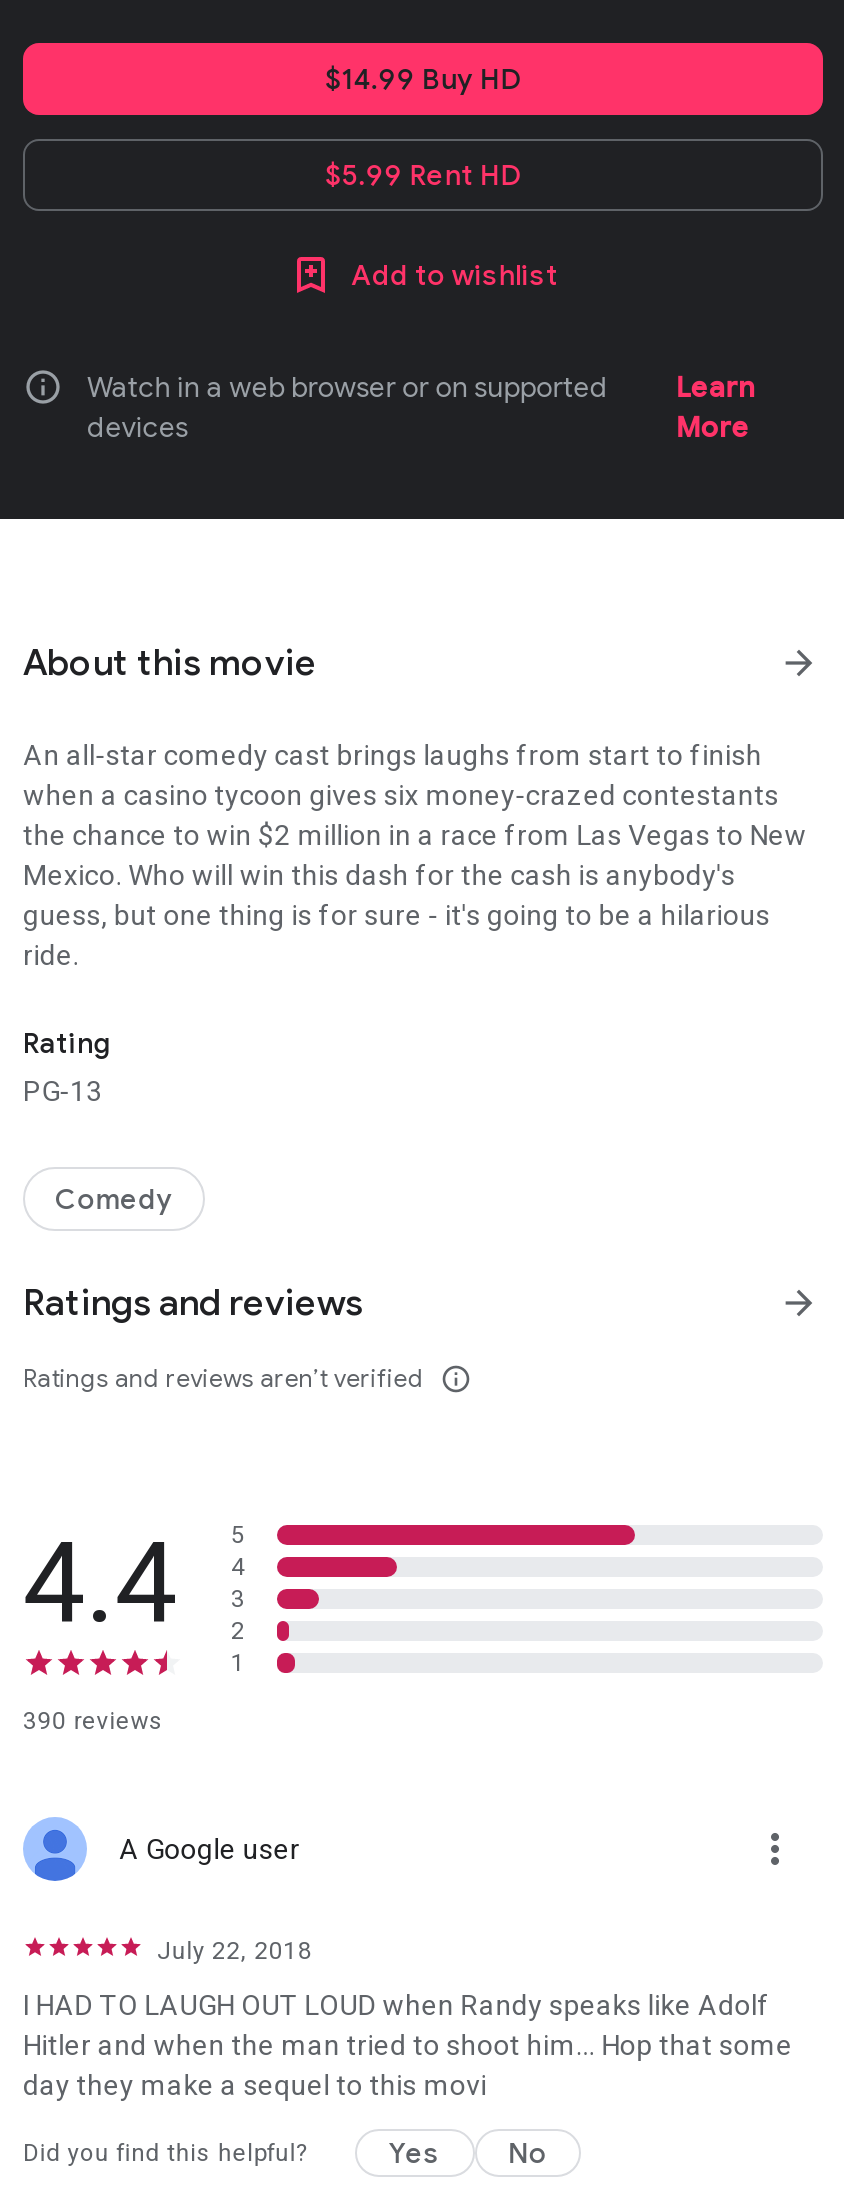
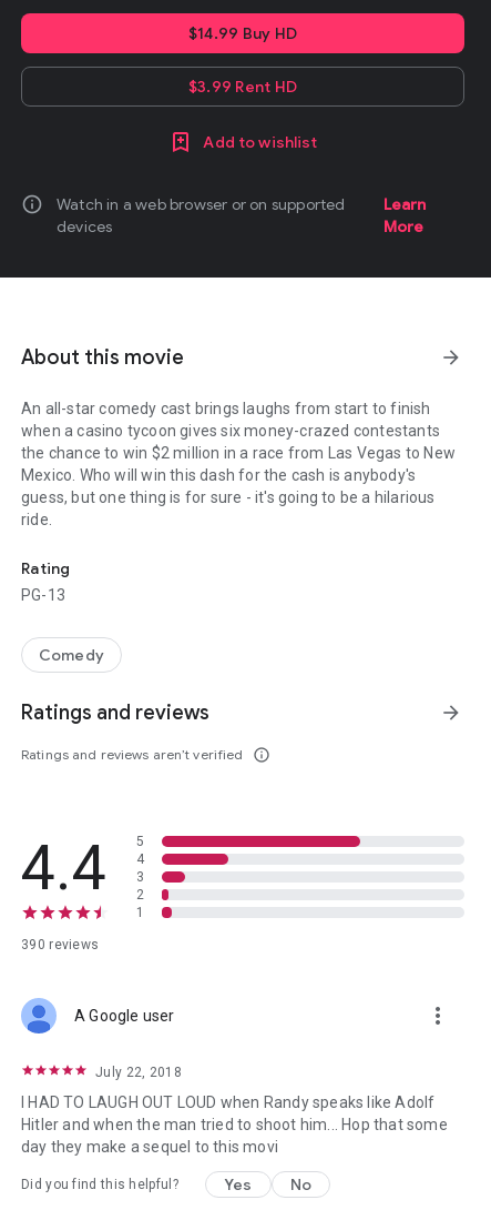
[325,157,521,193] $5.99 Rent HD -> [188,76,297,96] $3.99 Rent HD

